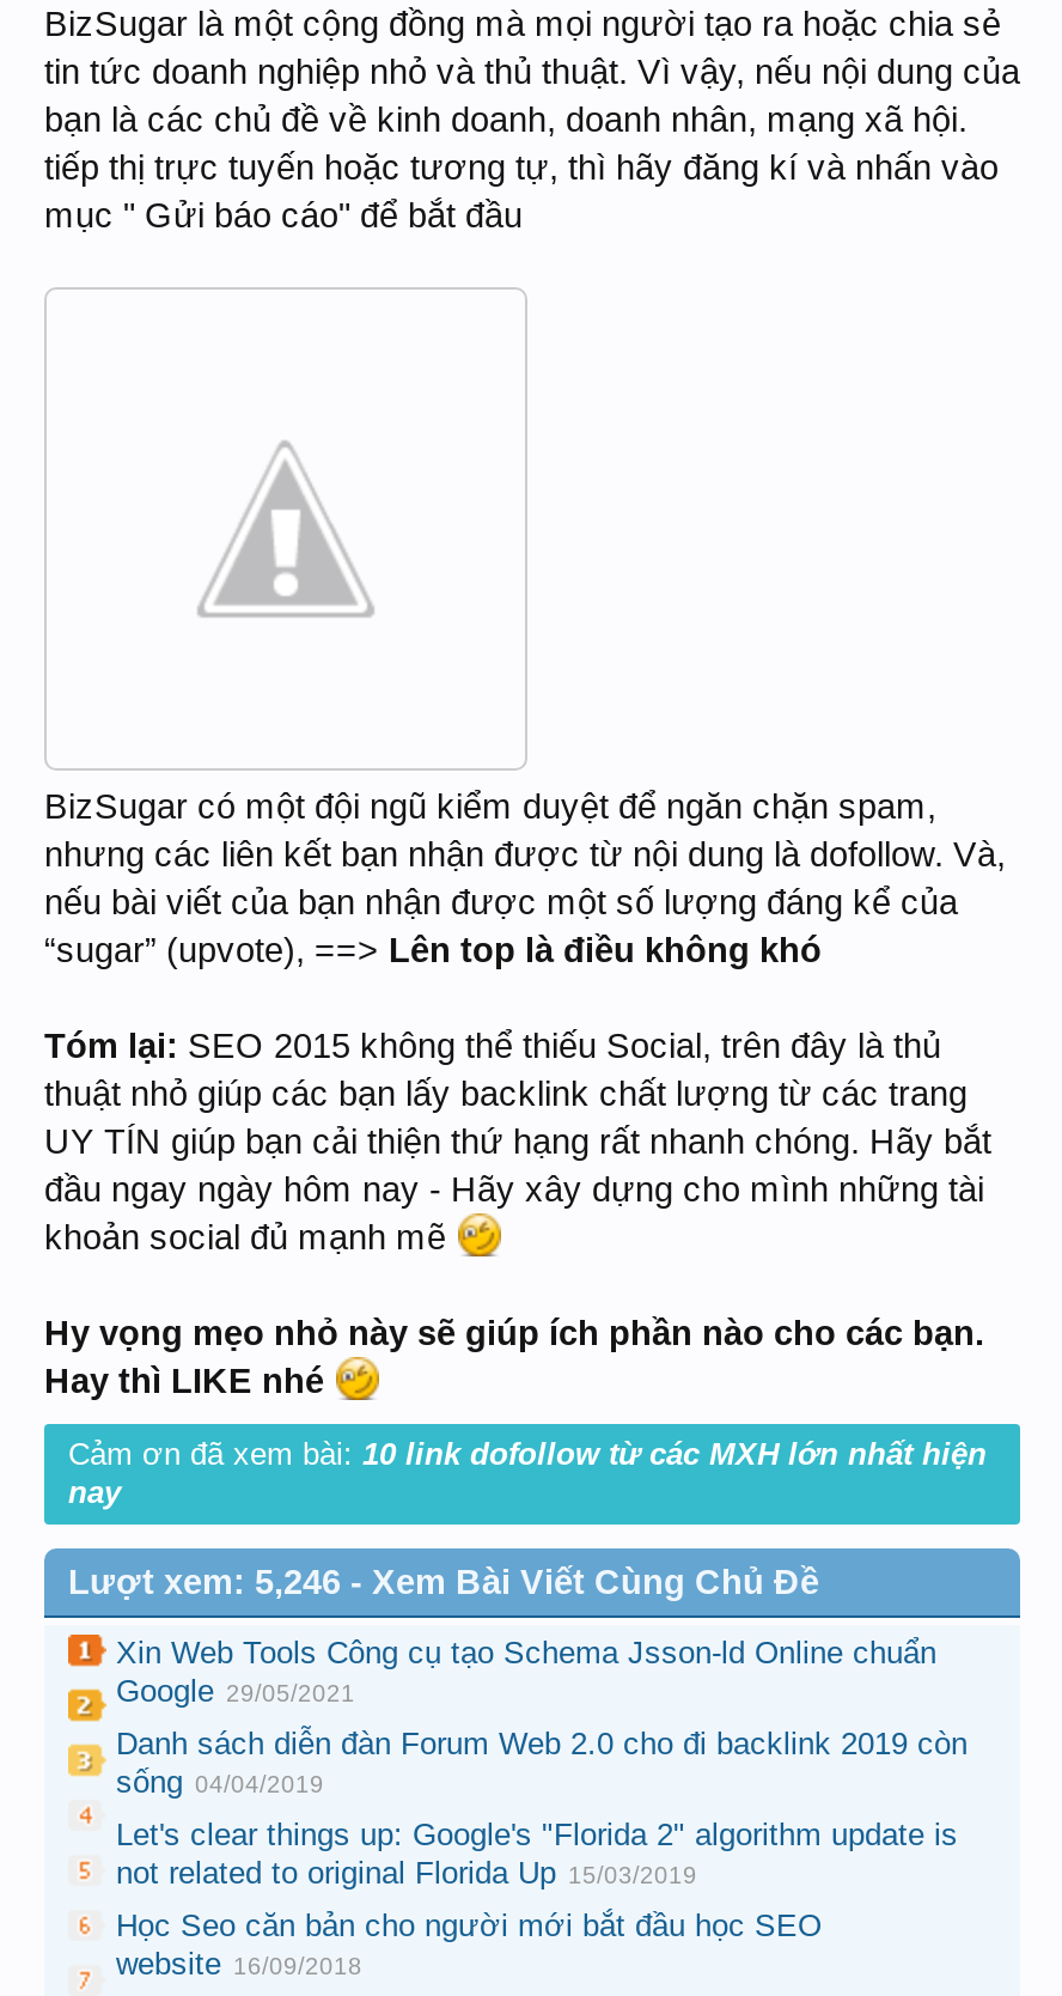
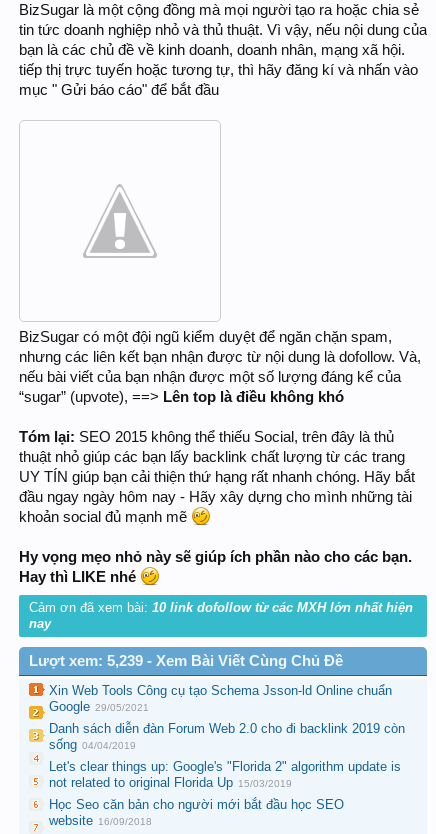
[68,1564,819,1602] Lượt xem: 5,246 - Xem Bài Viết Cùng Chủ Đề -> [29,653,343,669] Lượt xem: 5,239 - Xem Bài Viết Cùng Chủ Đề

